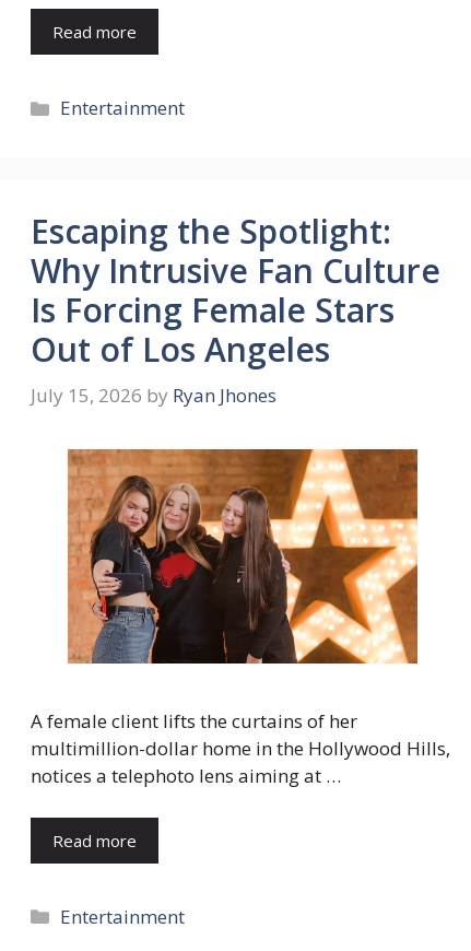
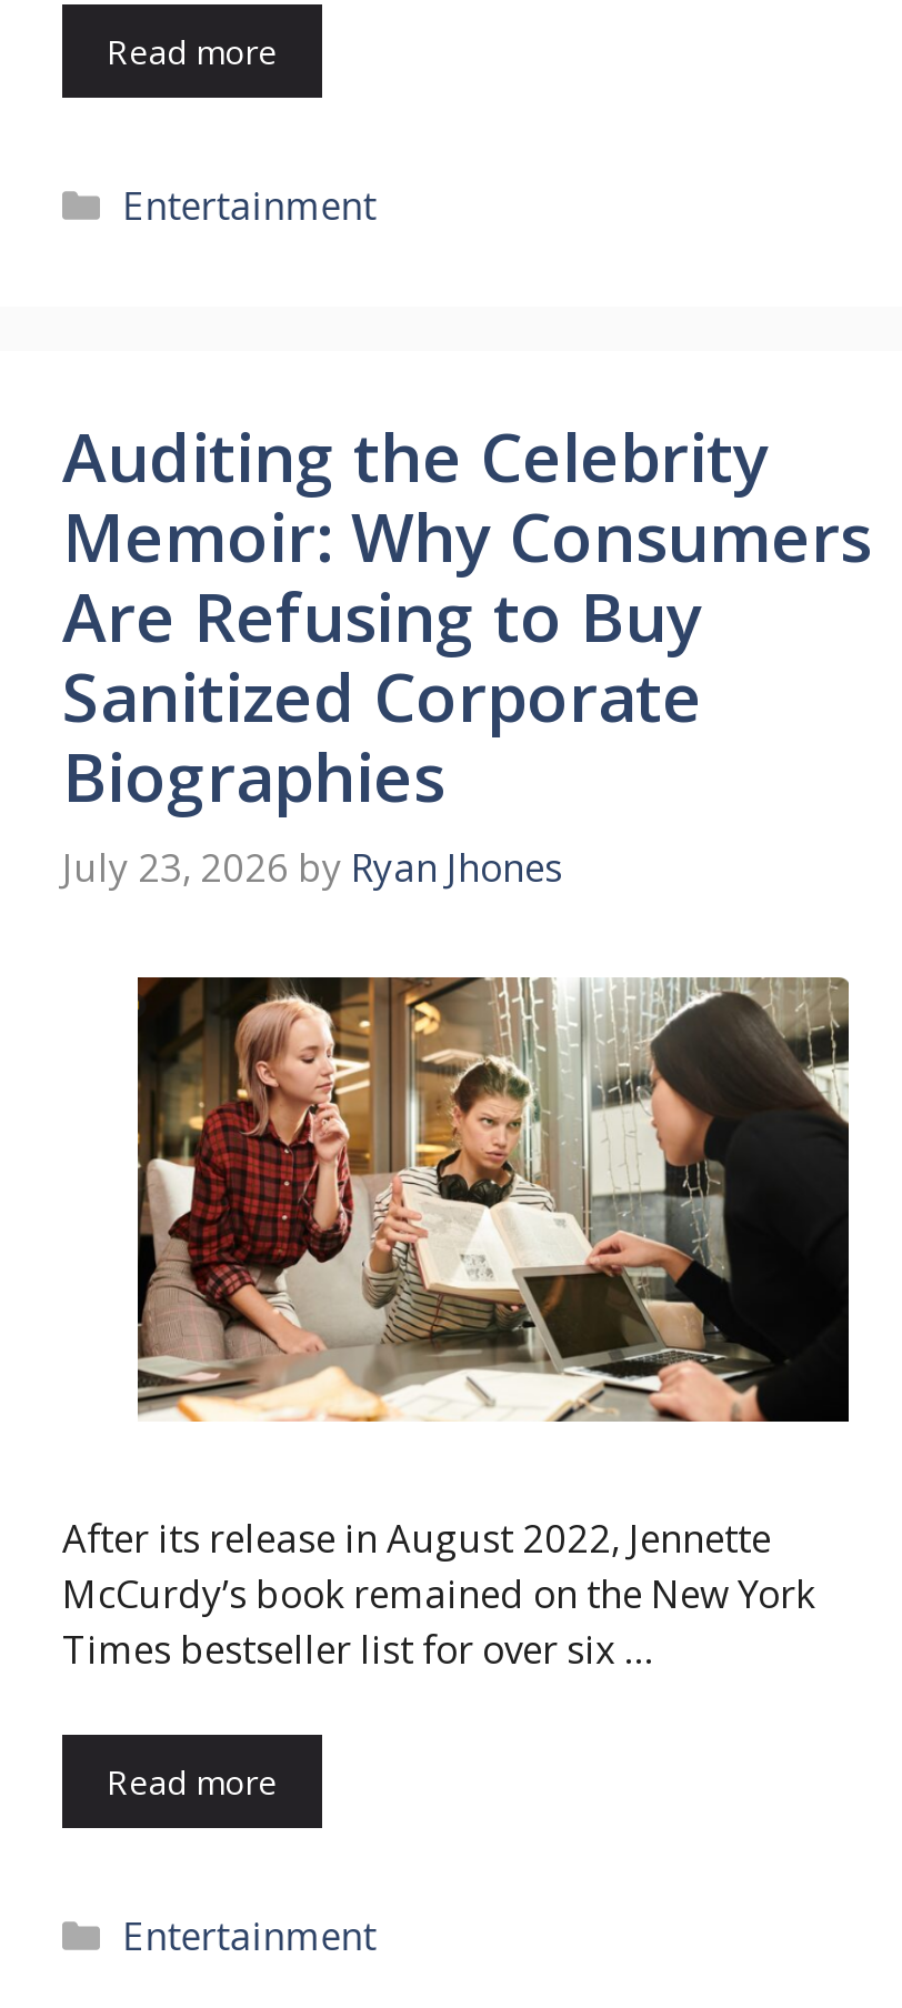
[31,209,440,408] Escaping the Spotlight: | Why Intrusive Fan Culture | Is Forcing Female Stars | Out of Los Angeles | July 15, 2026 by Ryan Jhones -> [62,410,871,893] Auditing the Celebrity | Memoir: Why Consumers | Are Refusing to Buy | Sanitized Corporate | Biographies | July 23, 2026 by Ryan Jhones
[31,448,450,788] [image] | A female client lifts the curtains of her | multimillion-dollar home in the Hollywood Hills, | notices a telephoto lens aiming at … -> [62,975,851,1675] [image] | After its release in August 2022, Jennette | McCurdy’s book remained on the New York | Times bestseller list for over six …

